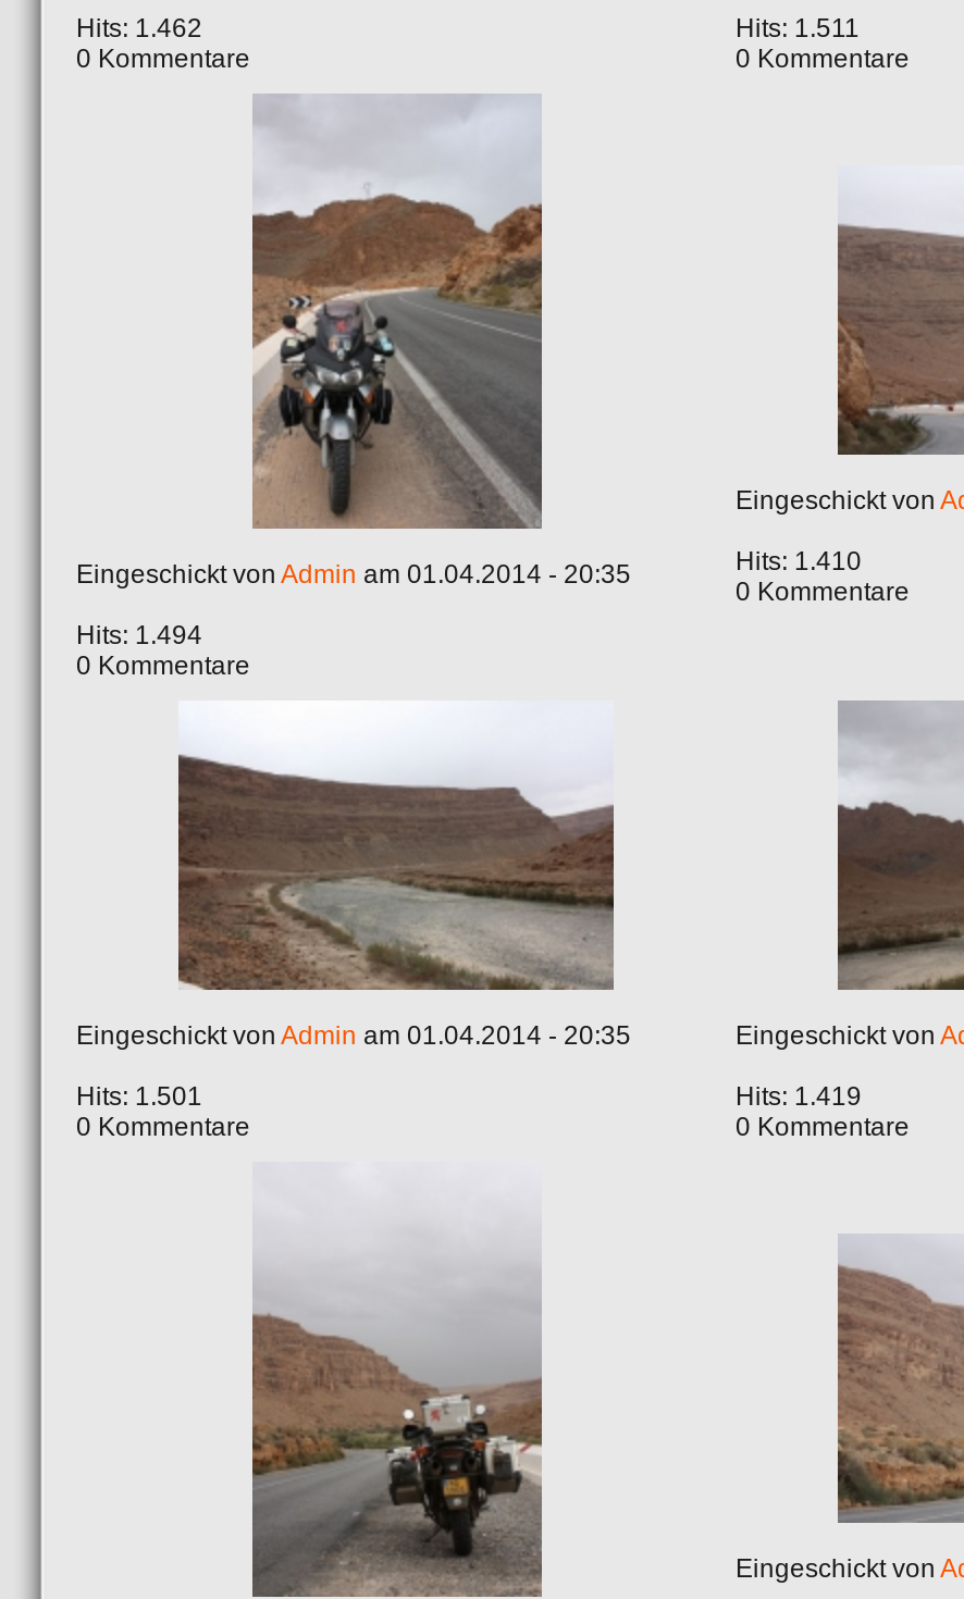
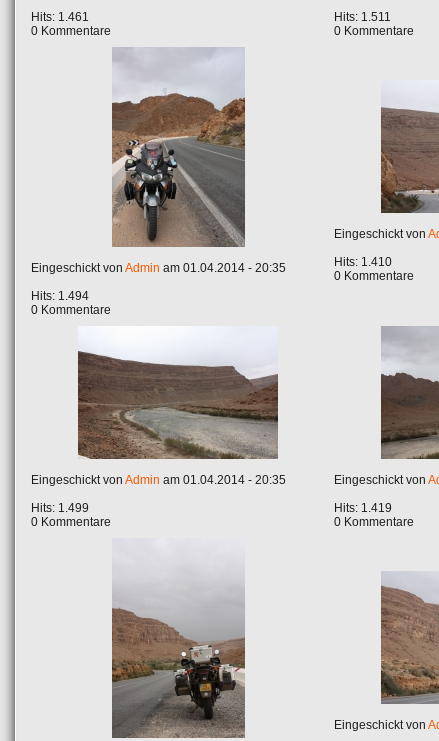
[76,13,202,44] Hits: 1.462 -> [31,10,89,24] Hits: 1.461
[76,1081,202,1112] Hits: 1.501 -> [31,501,89,515] Hits: 1.499

